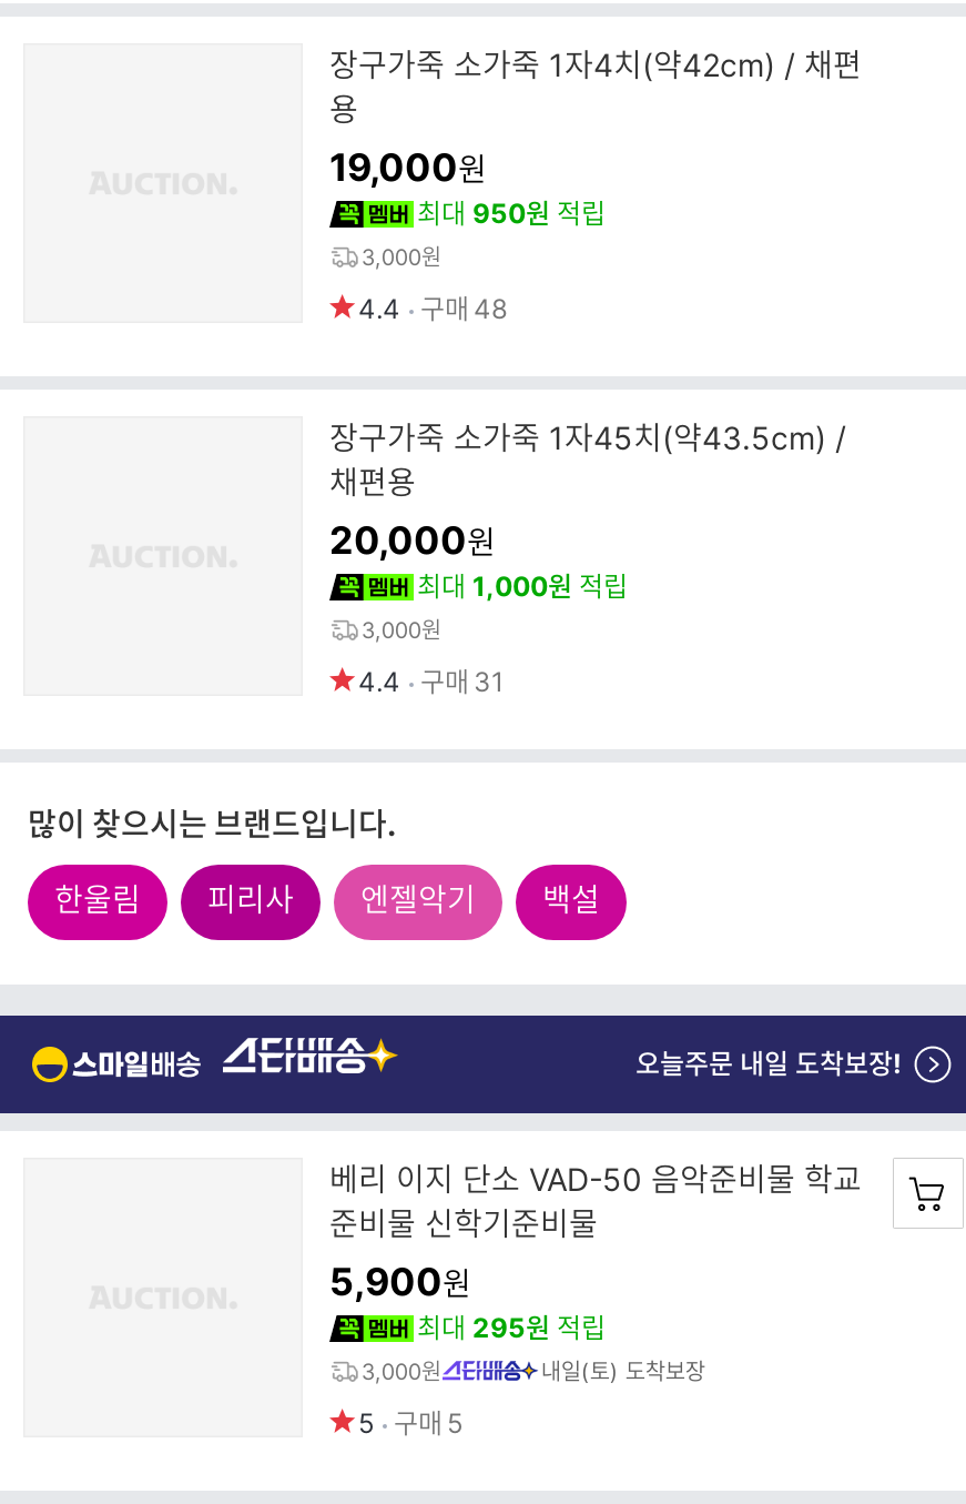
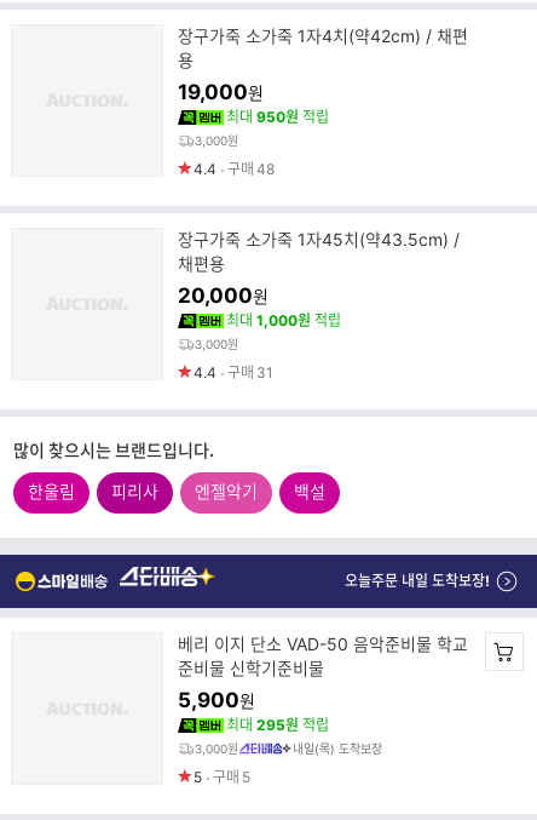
[541,1357,705,1384] 내일(토) 도착보장 -> [293,741,383,756] 내일(목) 도착보장

